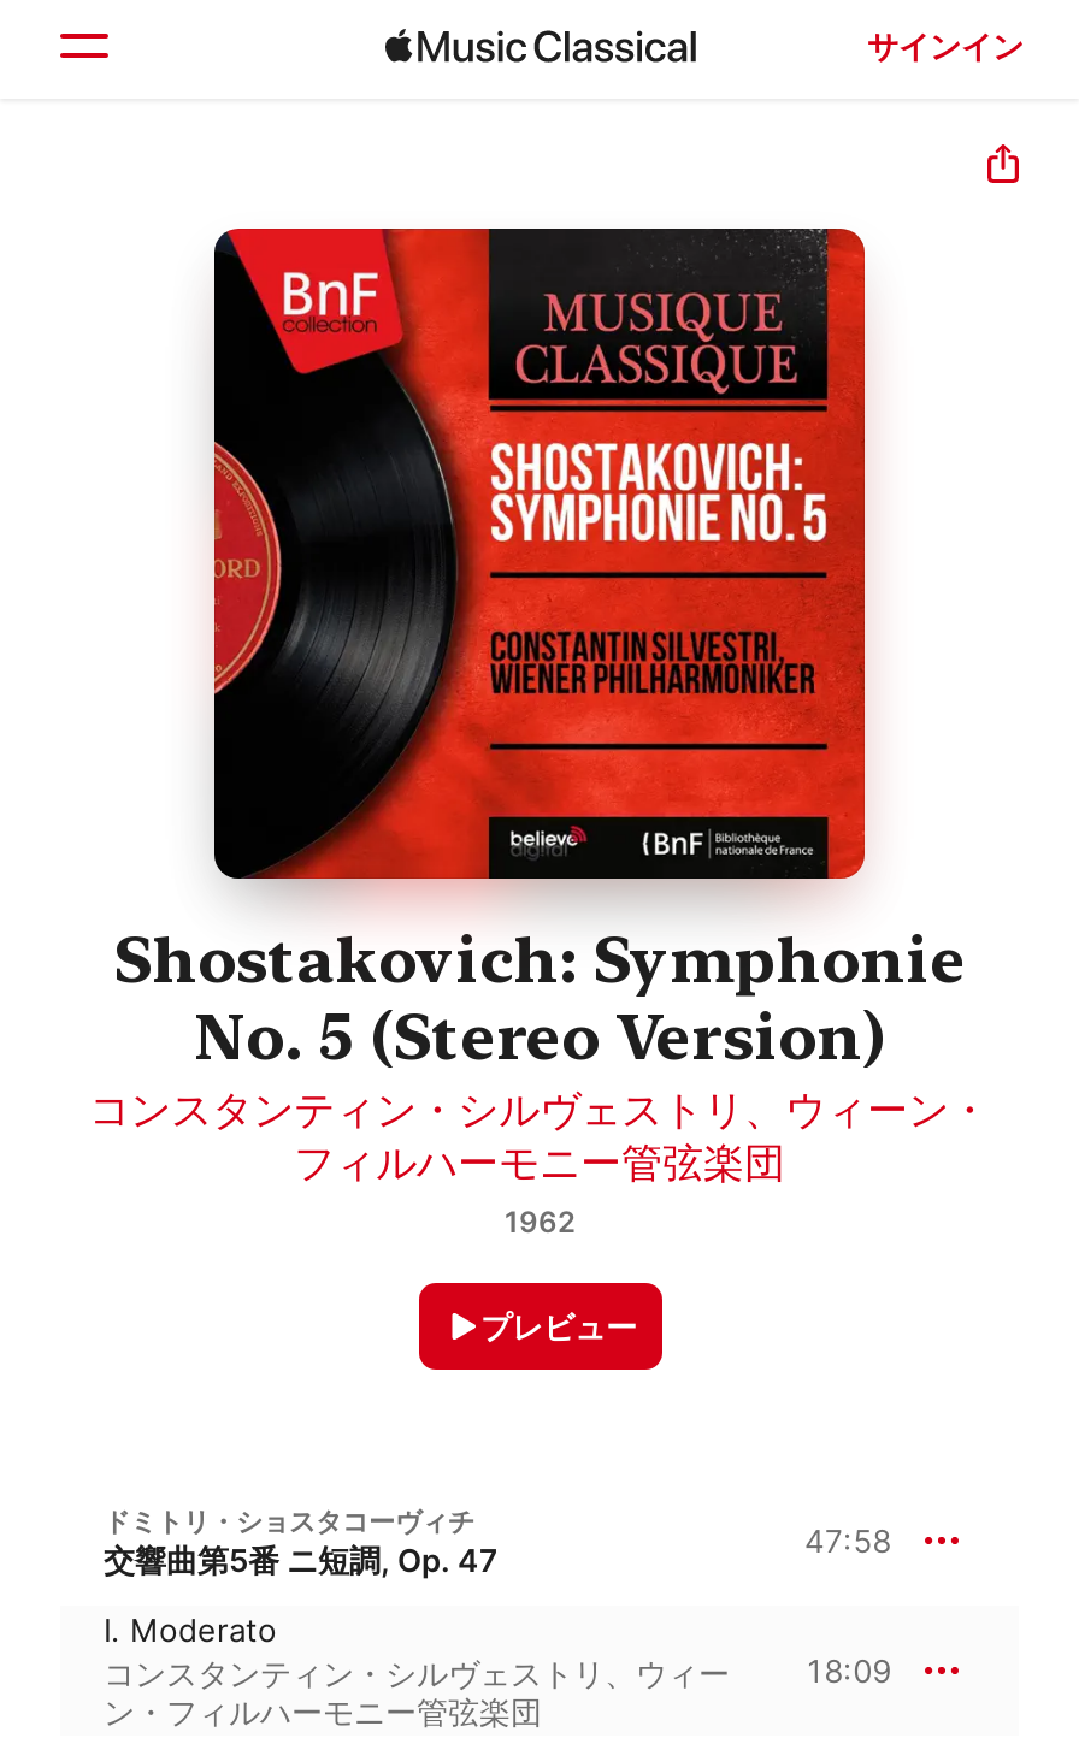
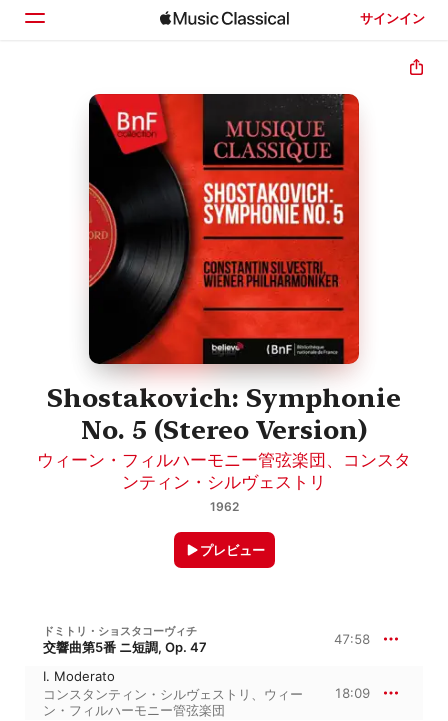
[89,1087,990,1188] コンスタンティン・シルヴェストリ、ウィーン・ | フィルハーモニー管弦楽団 -> [37,450,411,492] ウィーン・フィルハーモニー管弦楽団、コンスタ | ンティン・シルヴェストリ

